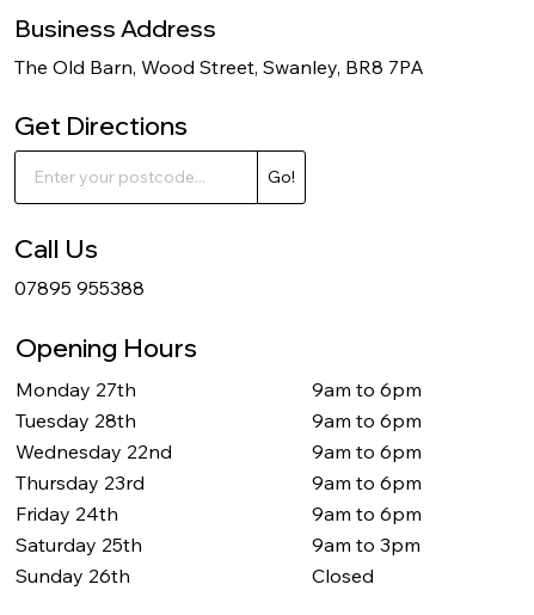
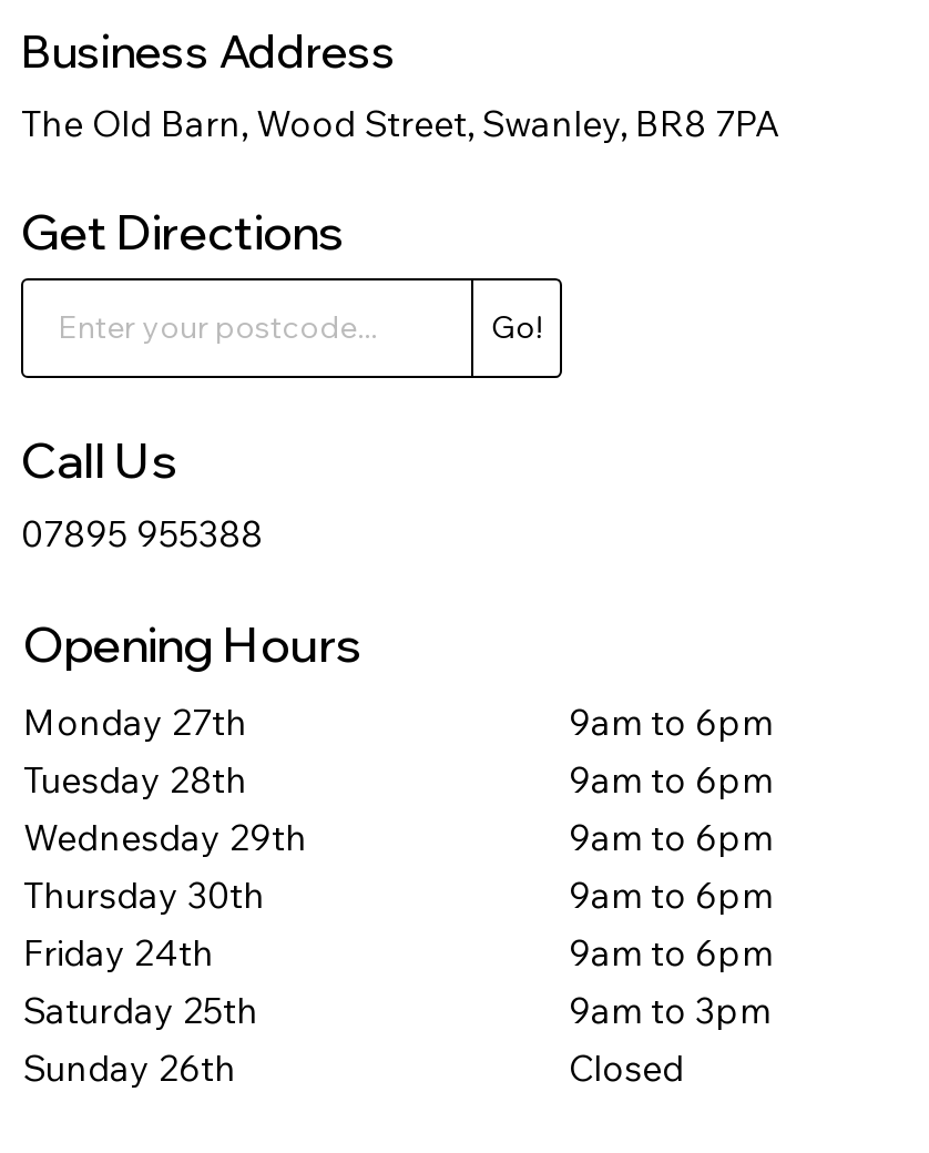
[16,439,172,463] Wednesday 22nd -> [23,814,307,858] Wednesday 29th
[16,470,145,494] Thursday 23rd -> [23,871,265,916] Thursday 30th

